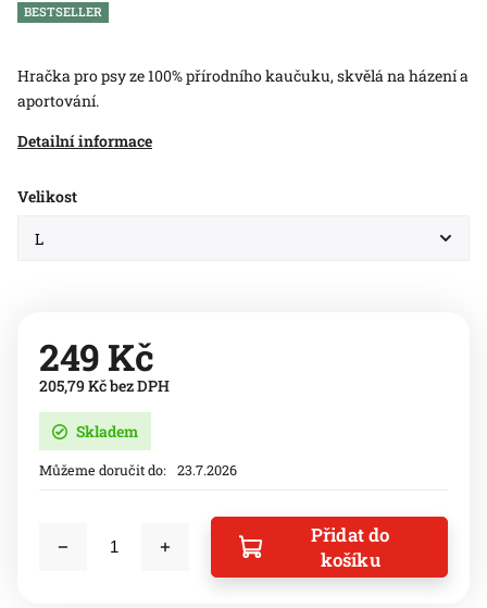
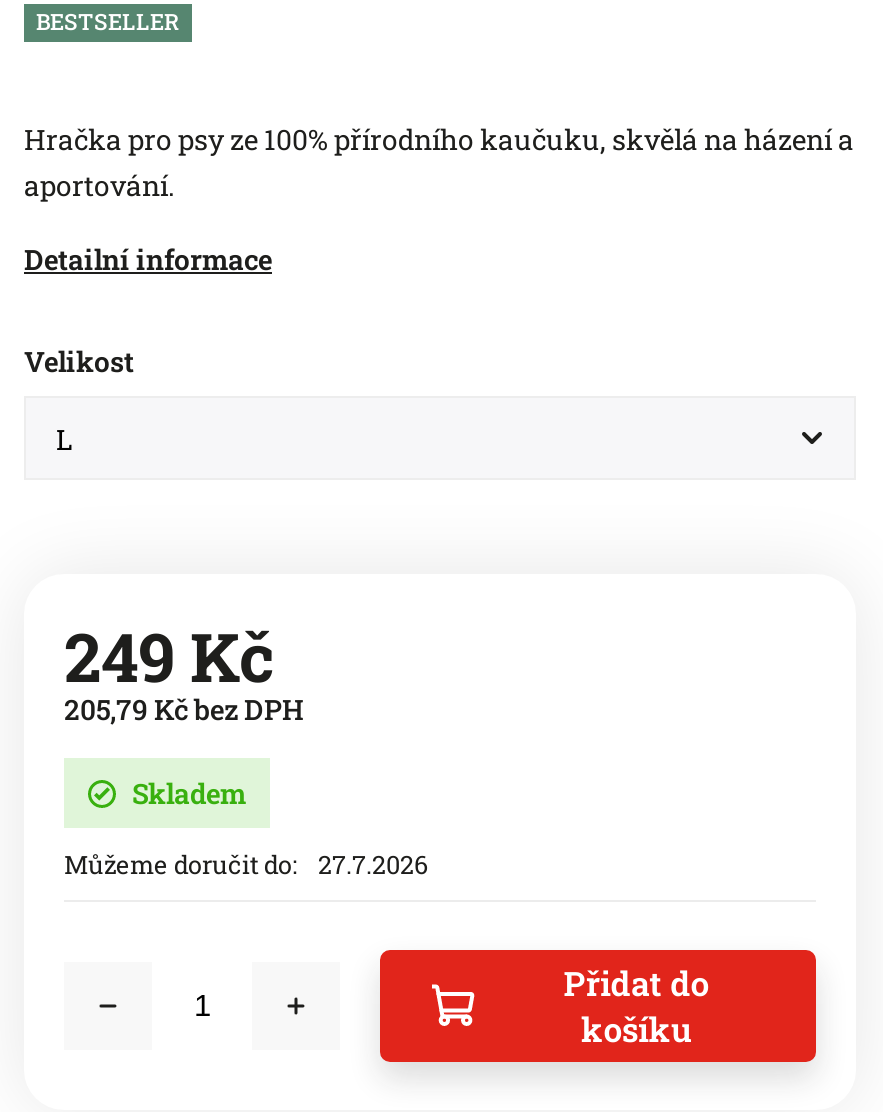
[39,461,237,479] Můžeme doručit do: 23.7.2026 -> [64,848,428,880] Můžeme doručit do: 27.7.2026

